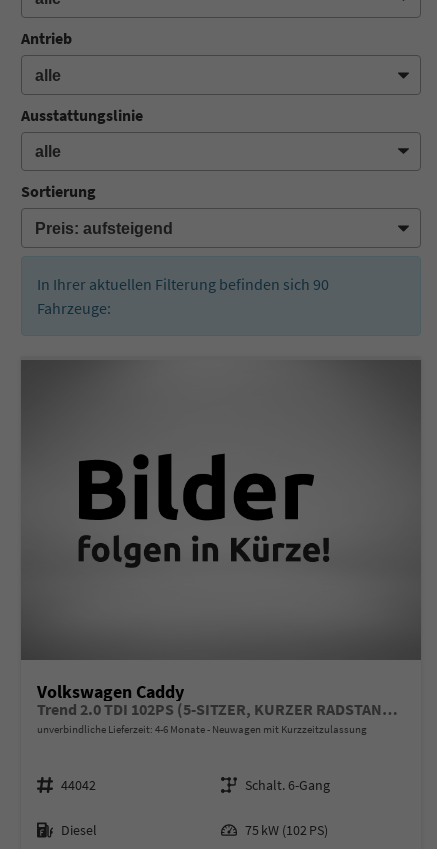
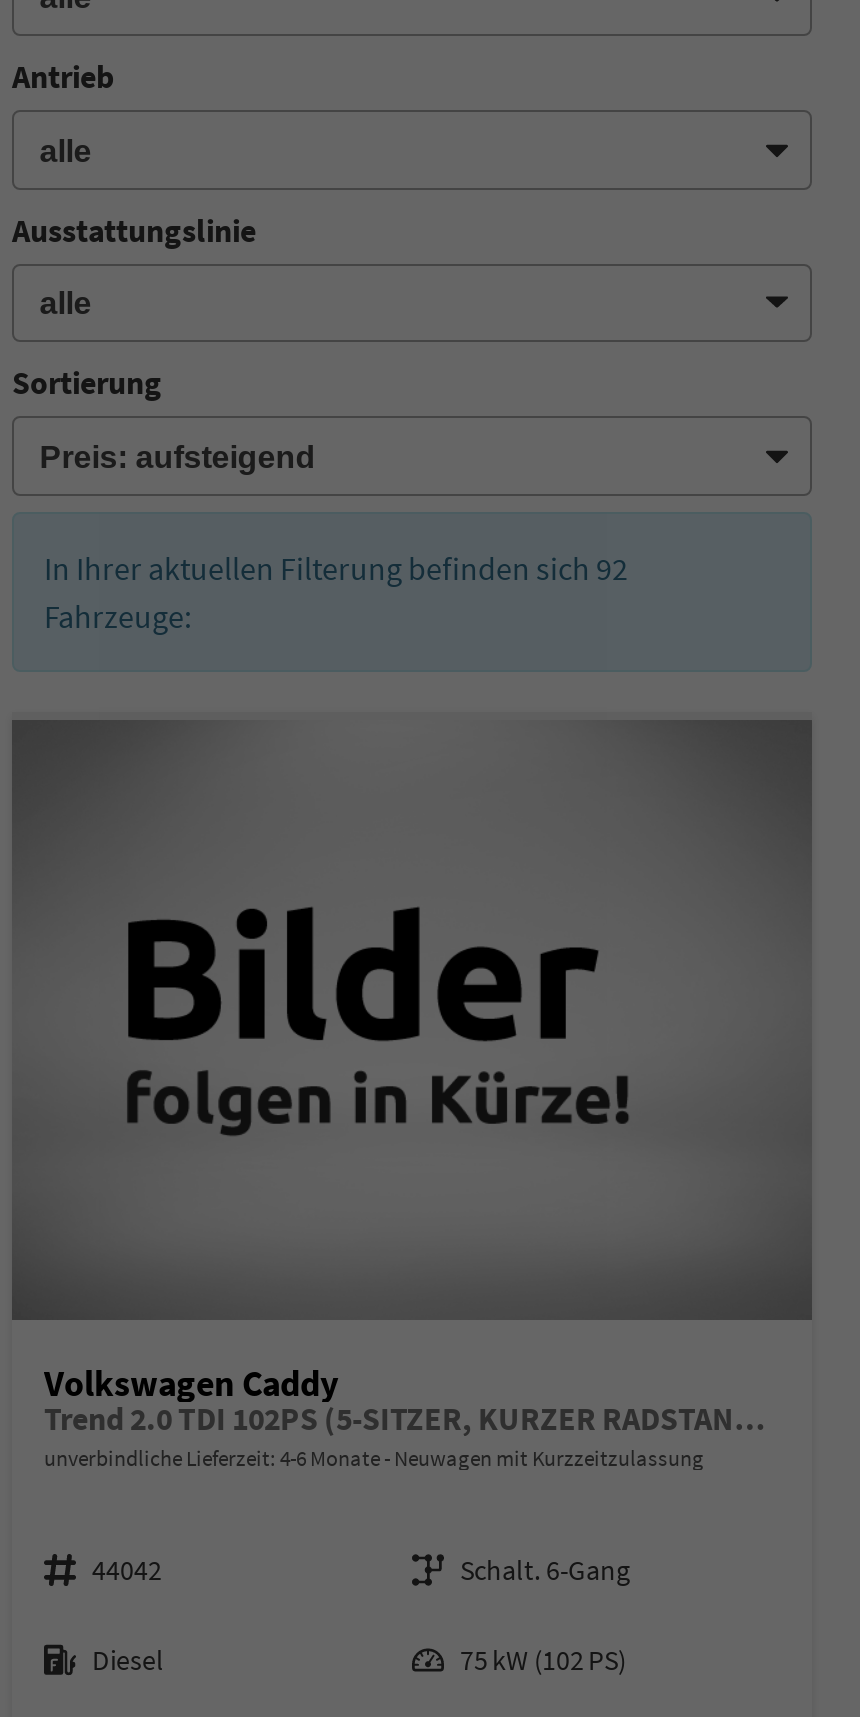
[37,274,329,294] In Ihrer aktuellen Filterung befinden sich 90 -> [44,548,628,588] In Ihrer aktuellen Filterung befinden sich 92

